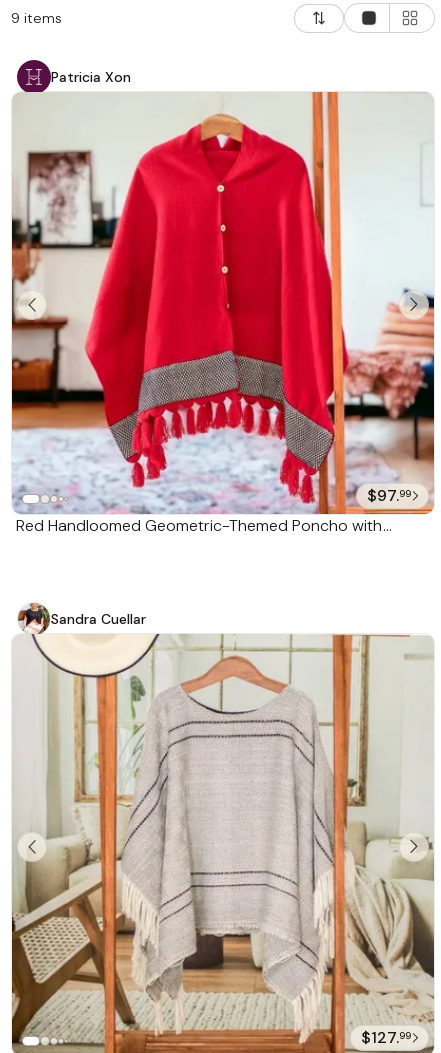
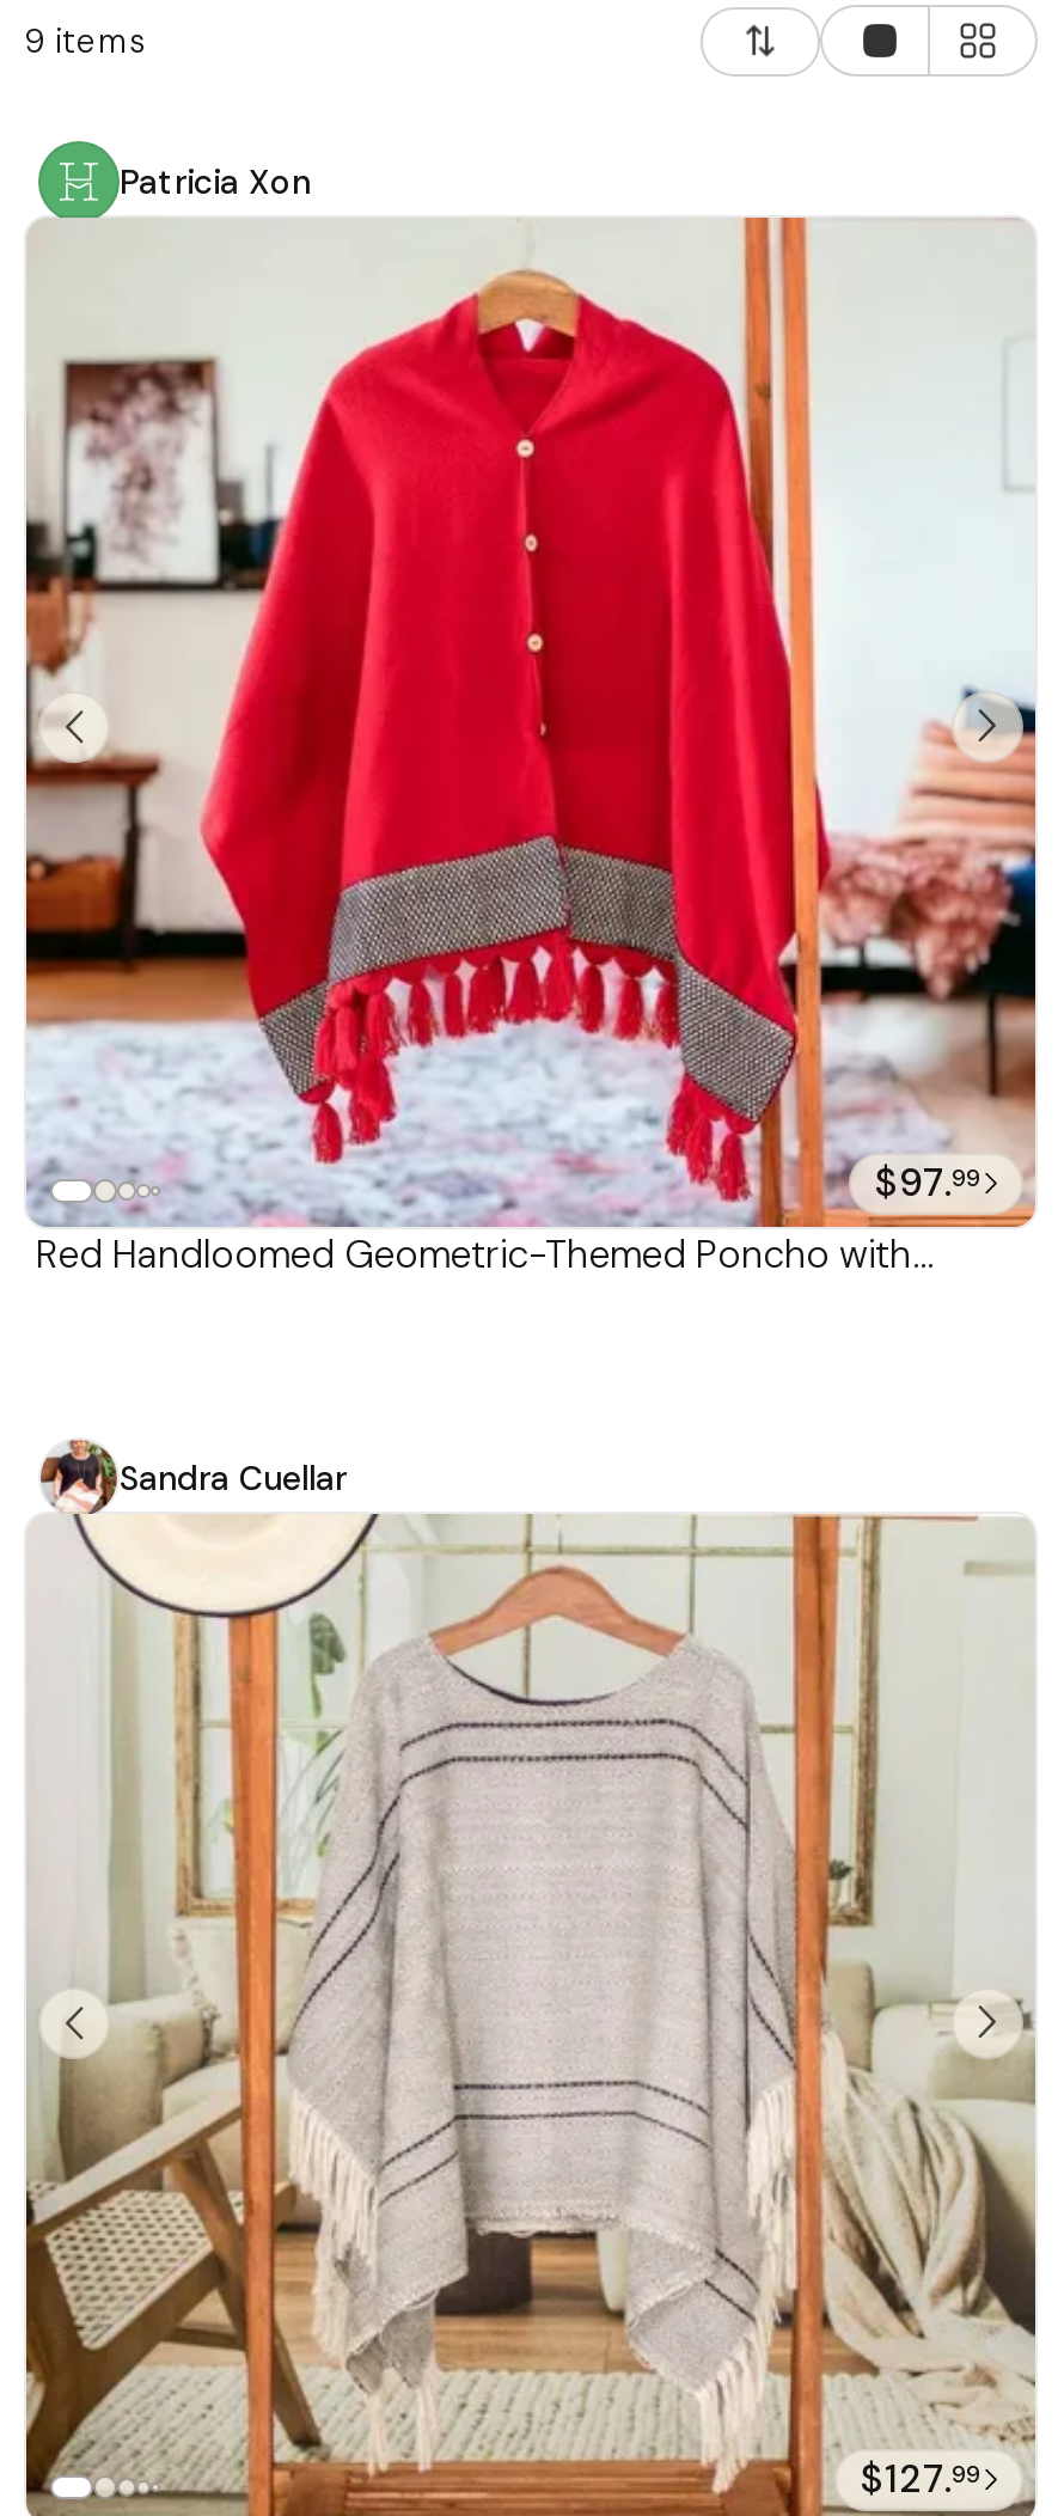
[16,59,48,93] [image] -> [36,141,112,220] [image]

